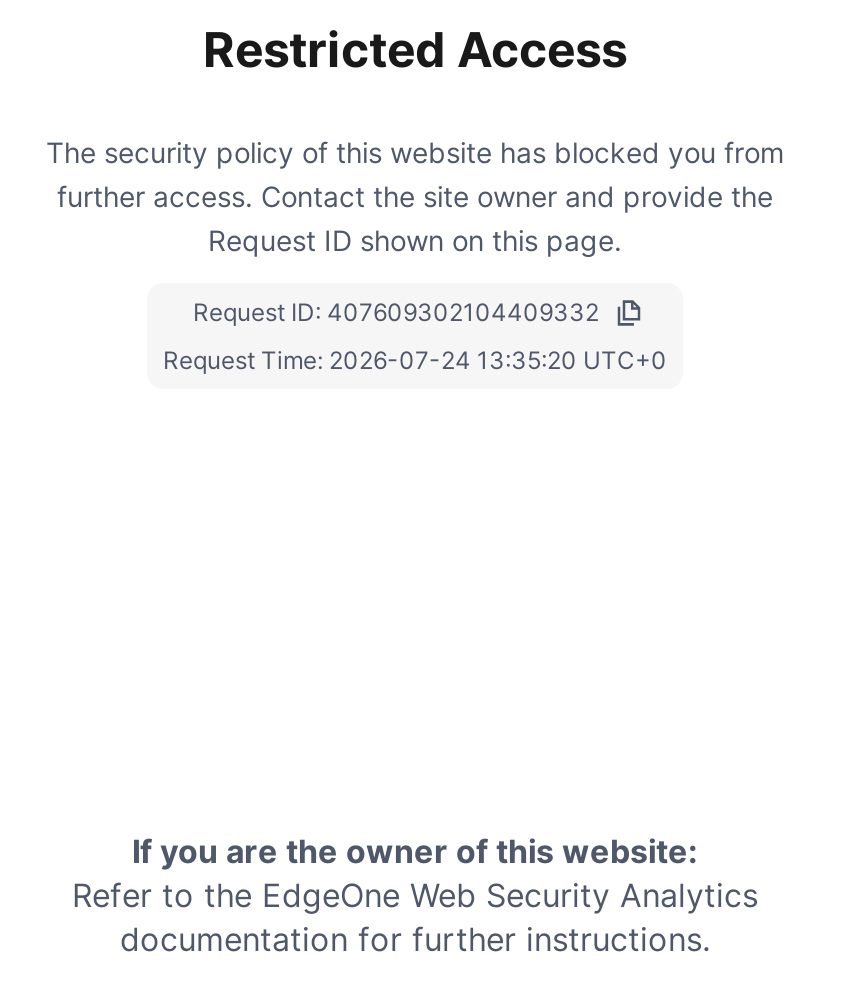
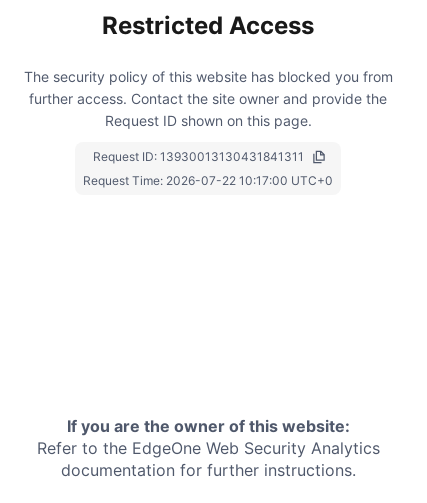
[193,296,599,326] Request ID: 407609302104409332 -> [93,149,304,164] Request ID: 13930013130431841311
[163,344,667,374] Request Time: 2026-07-24 13:35:20 UTC+0 -> [83,173,333,188] Request Time: 2026-07-22 10:17:00 UTC+0

